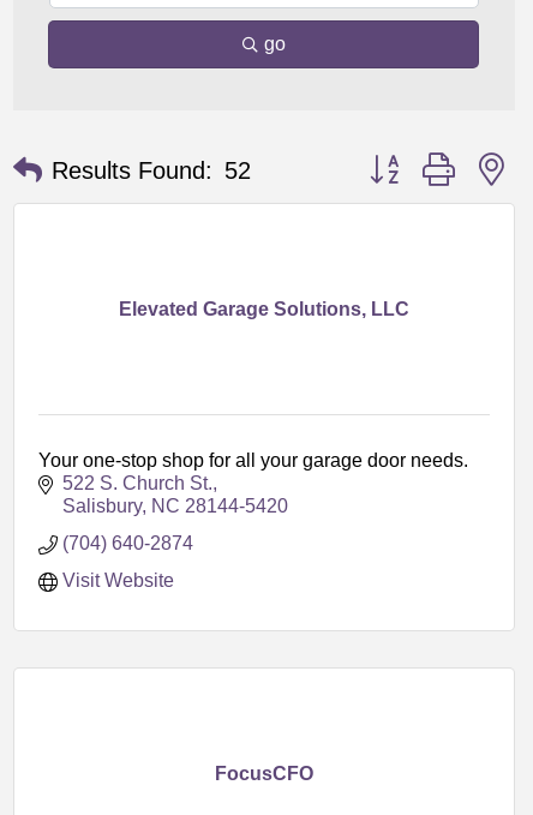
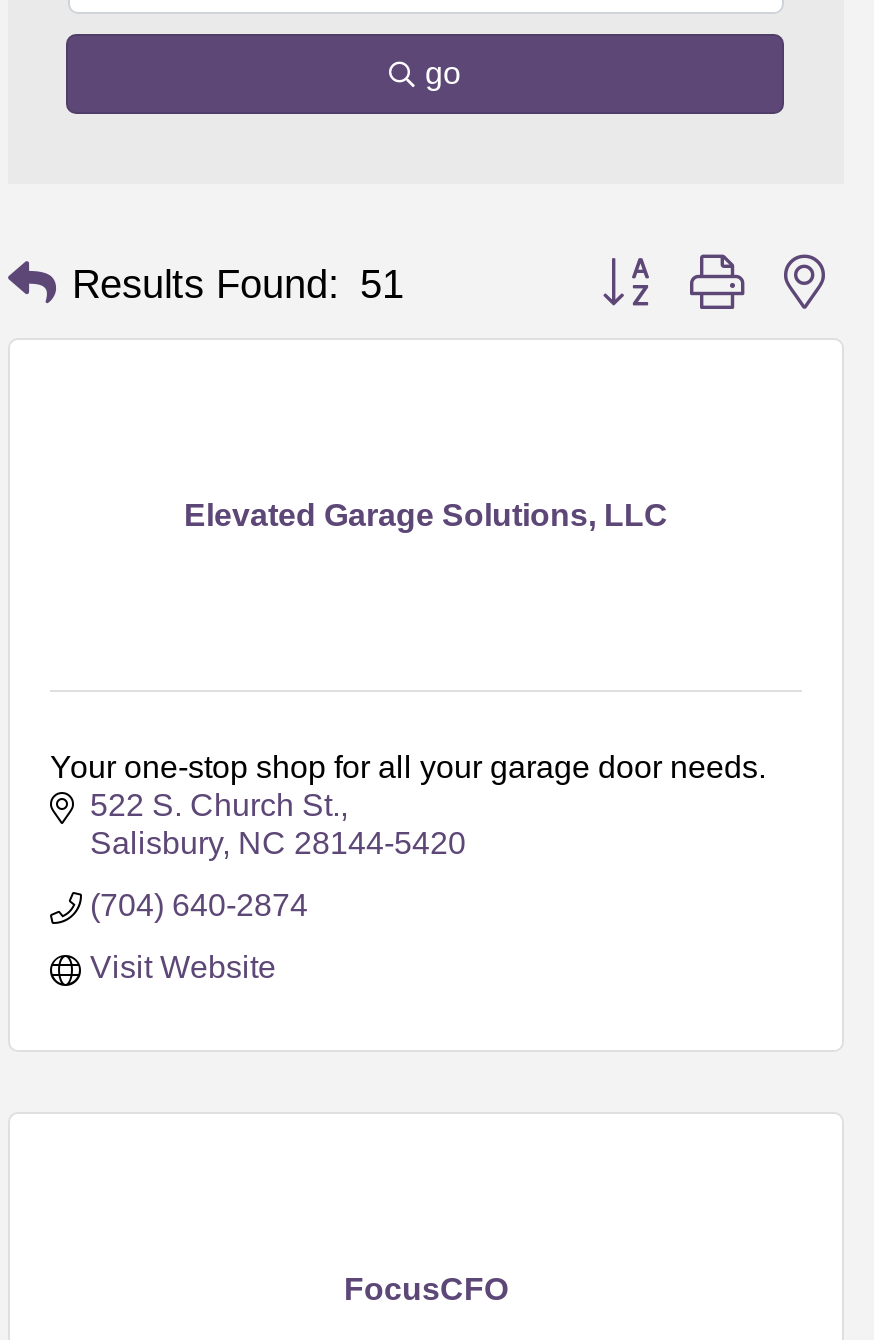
[52,157,251,183] Results Found: 52 -> [72,261,404,305] Results Found: 51

